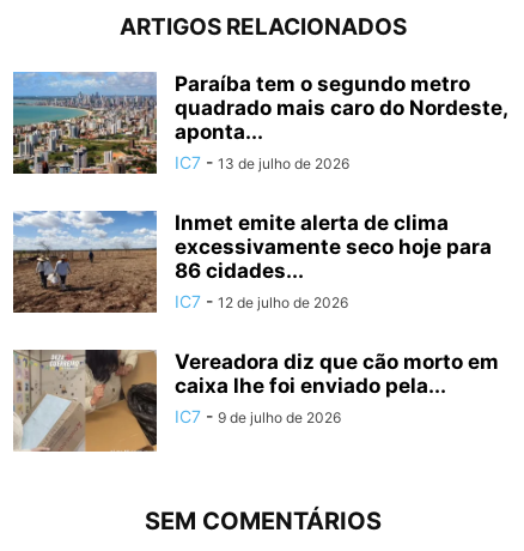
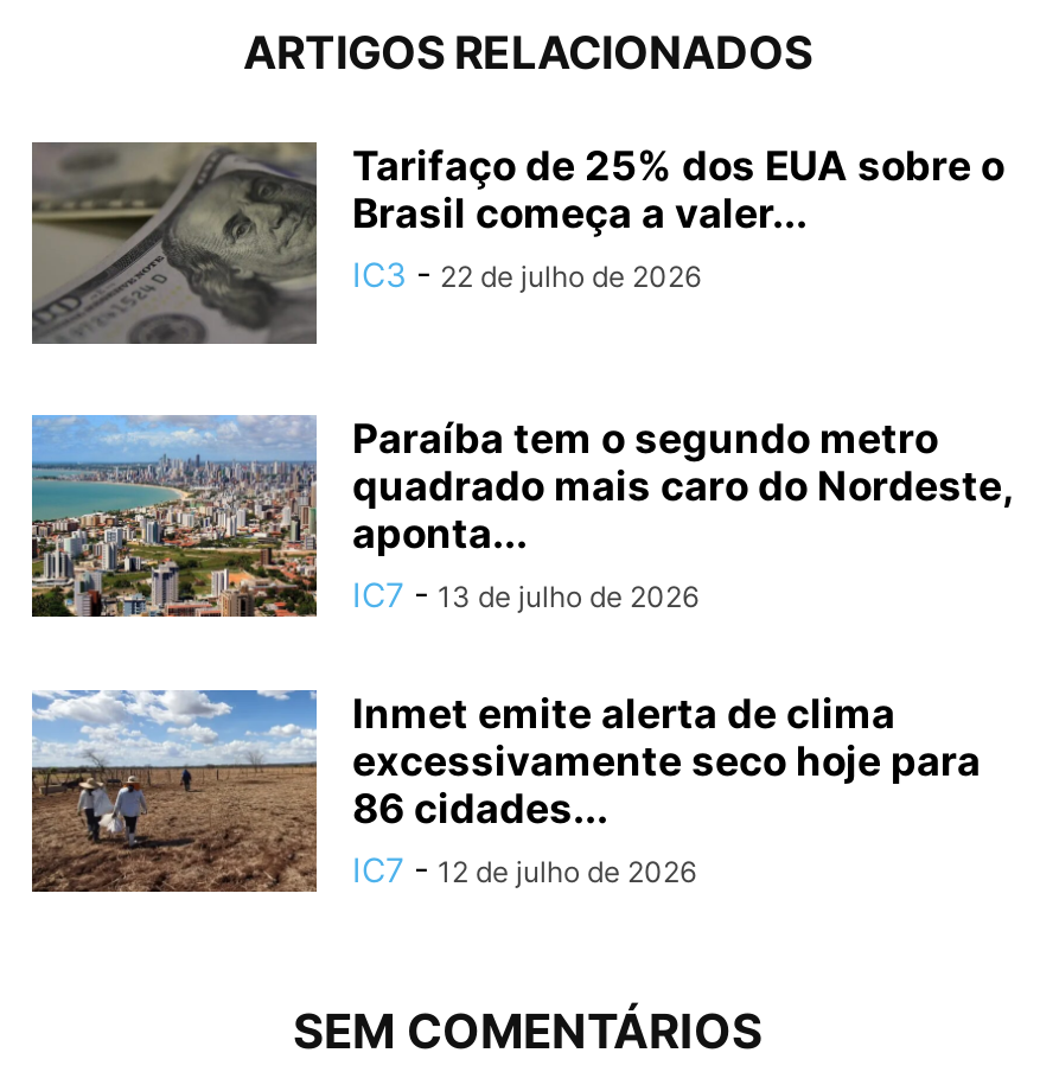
none -> [30,140,1004,346] [image] | Tarifaço de 25% dos EUA sobre o | Brasil começa a valer... | IC3 - 22 de julho de 2026
moved [11,71,507,312] -> [27,413,1012,890]: [image] | Paraíba tem o segundo metro | quadrado mais caro do Nordeste, | ... | 86 cidades... | IC7 - 12 de julho de 2026
[12,349,499,453] [image] | Vereadora diz que cão morto em | caixa lhe foi enviado pela... | IC7 - 9 de julho de 2026 -> none

